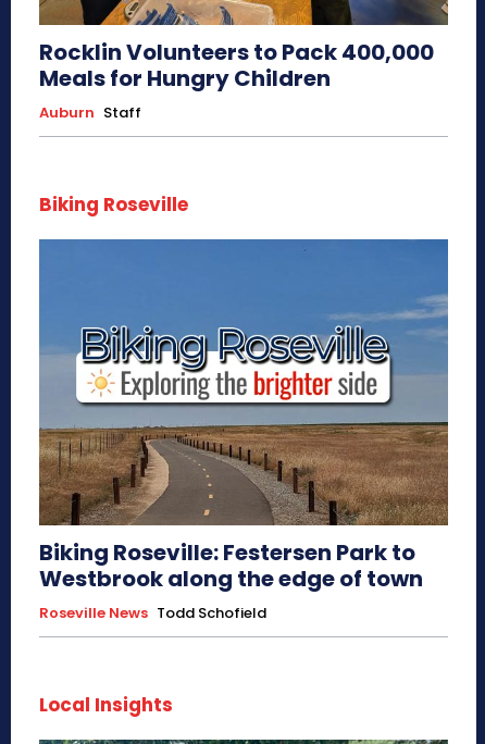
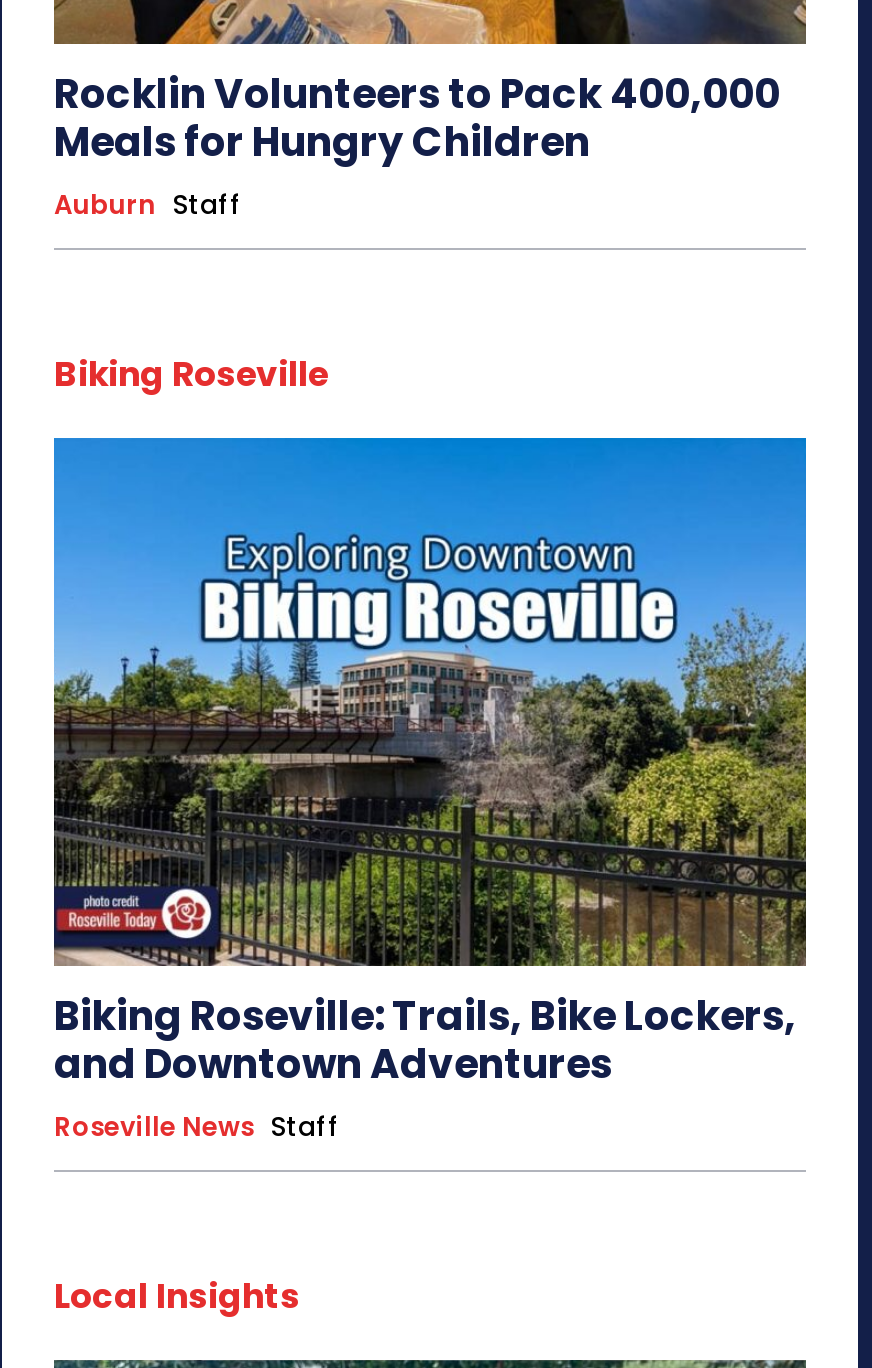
[38,239,449,623] [image] | Biking Roseville: Festersen Park to | Westbrook along the edge of town | Roseville News Todd Schofield -> [52,438,808,1145] [image] | Biking Roseville: Trails, Bike Lockers, | and Downtown Adventures | Roseville News Staff

